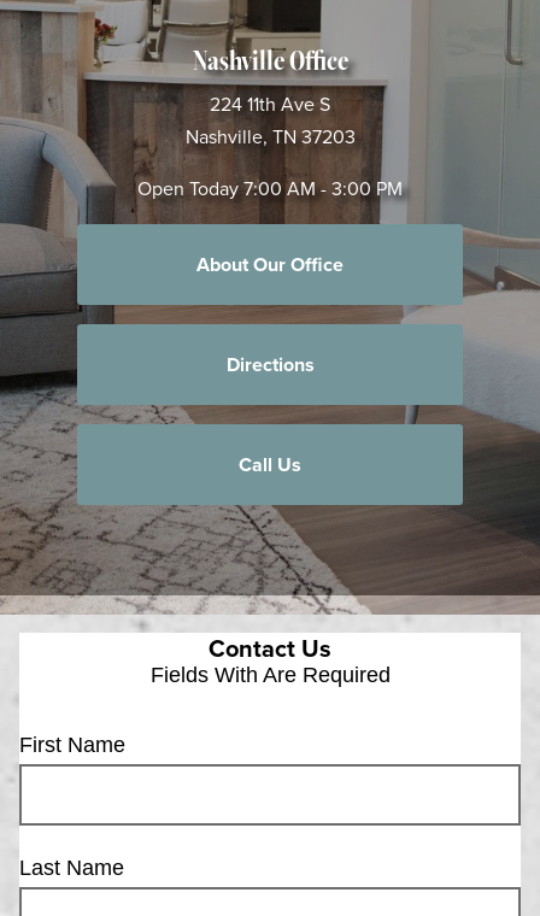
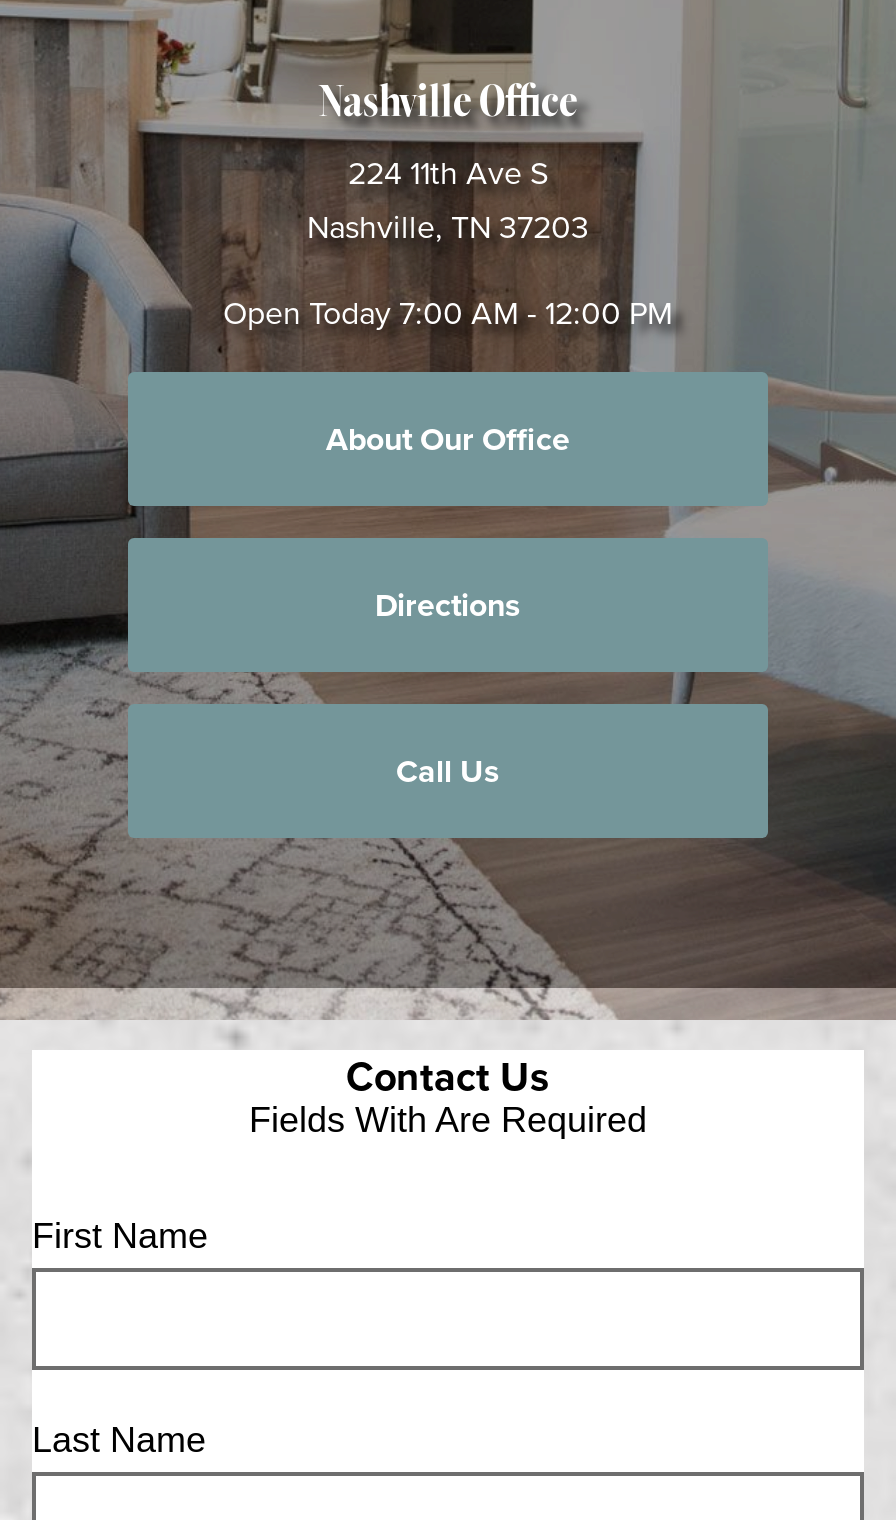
[137,175,403,201] Open Today 7:00 AM - 3:00 PM -> [223,290,673,334] Open Today 7:00 AM - 12:00 PM

